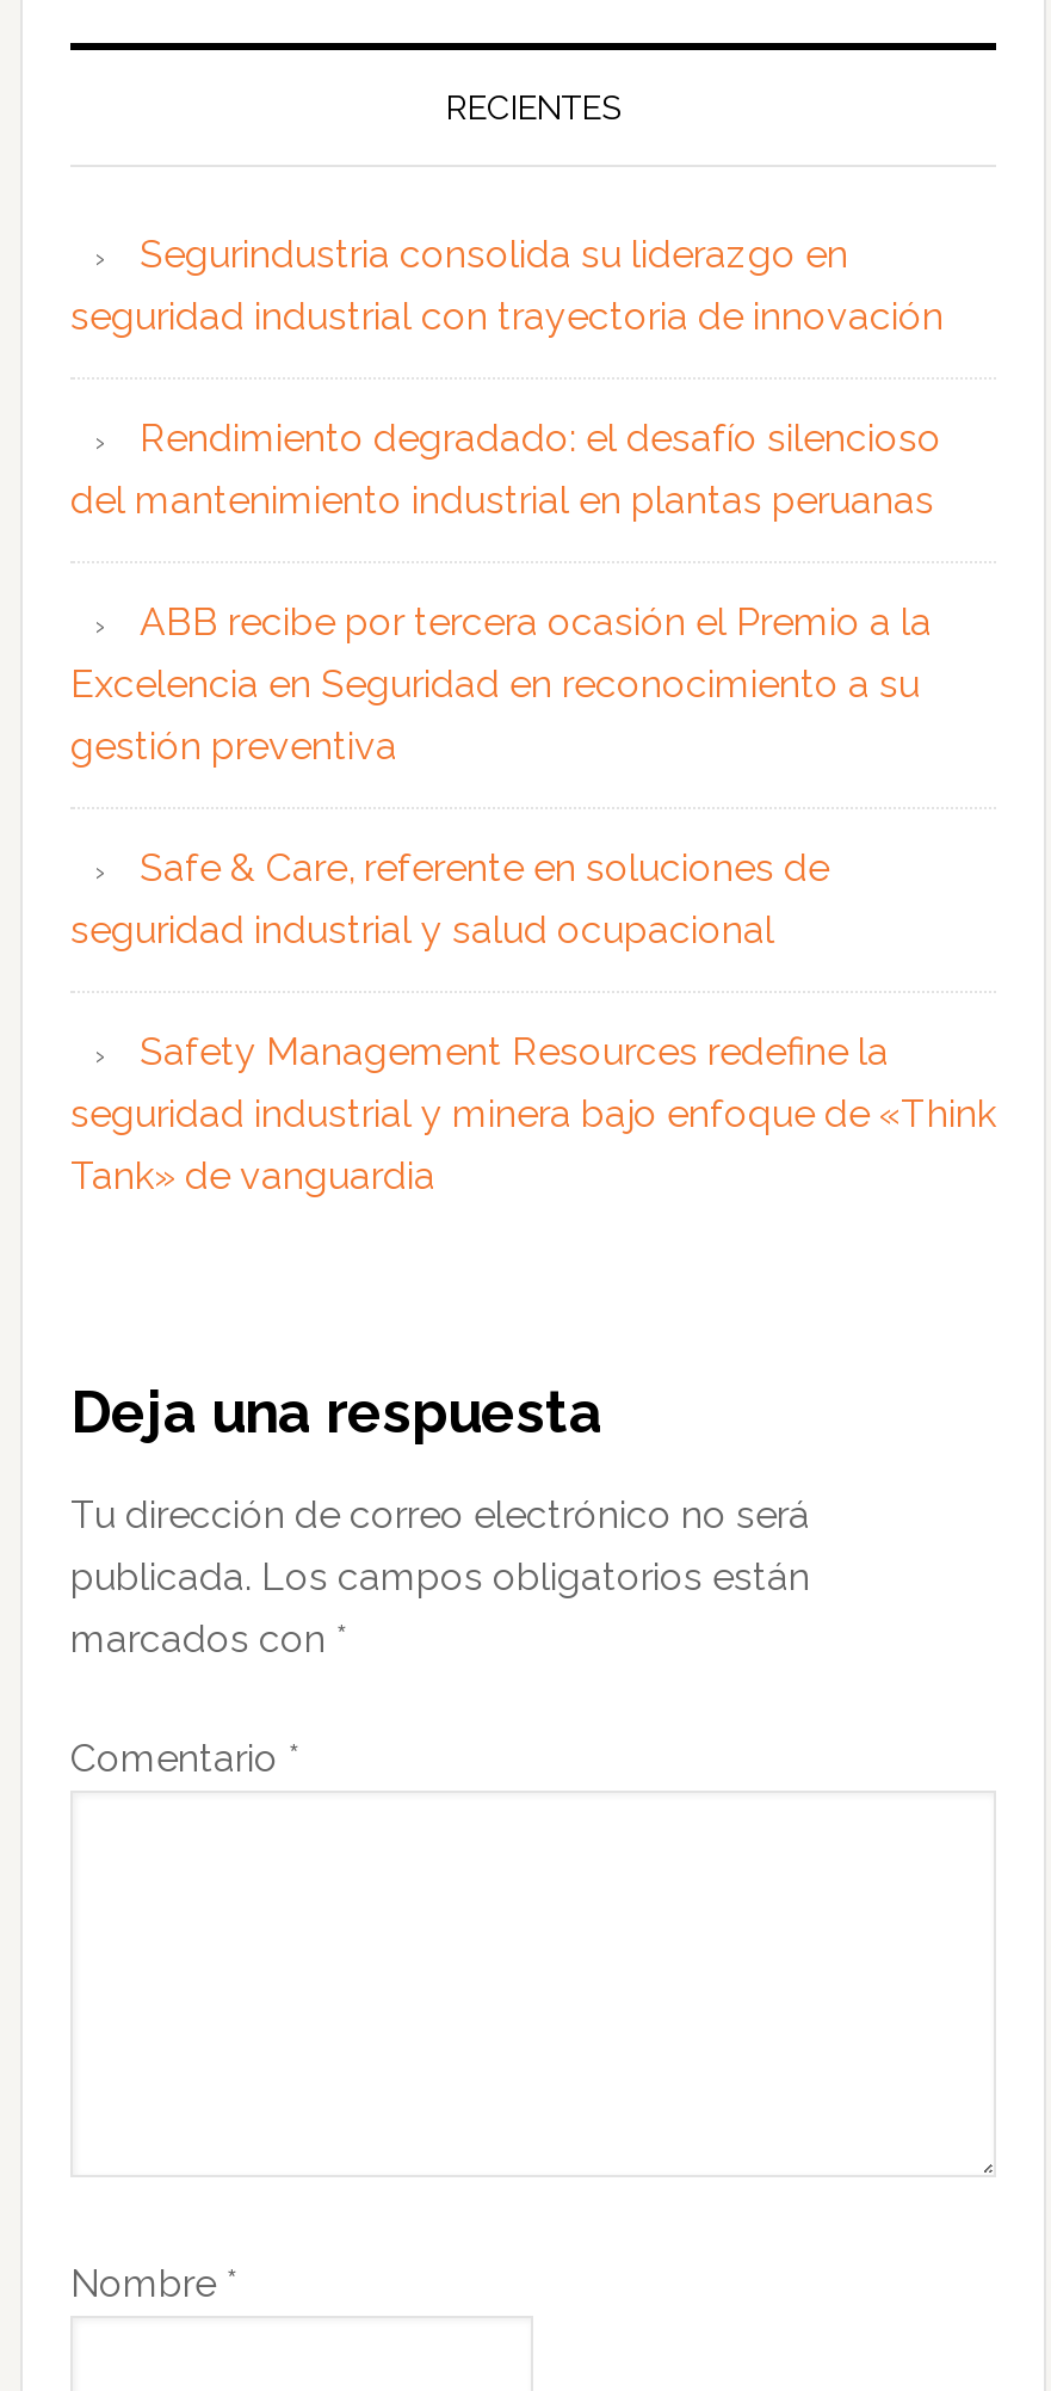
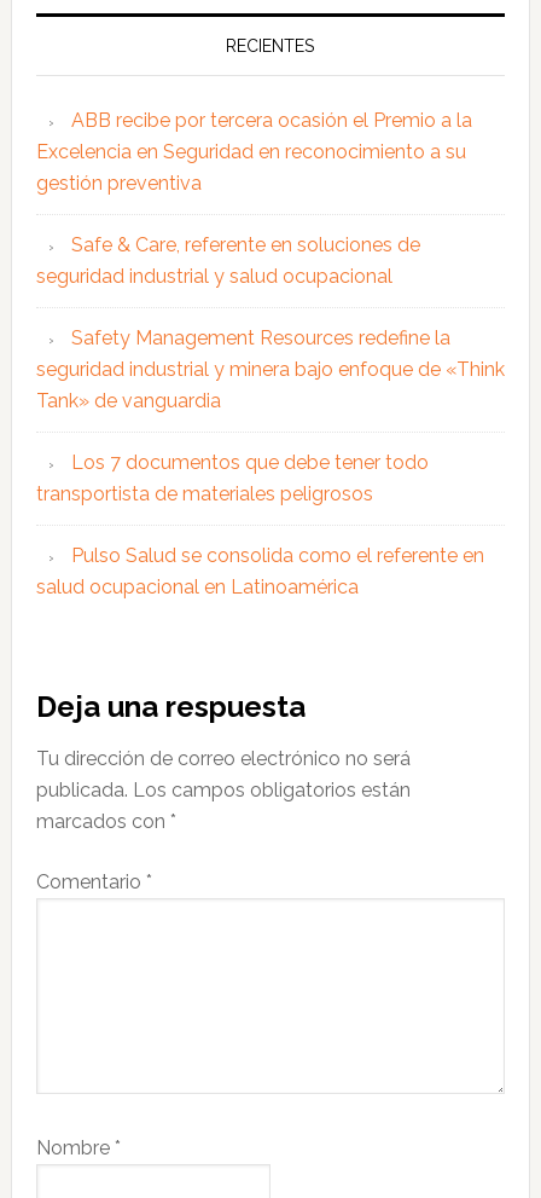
[70,232,944,523] Segurindustria consolida su liderazgo en | seguridad industrial con trayectoria de innovación | Rendimiento degradado: el desafío silencioso | del mantenimiento industrial en plantas peruanas -> none
moved [70,599,996,1198] -> [36,109,505,412]: ABB recibe por tercera ocasión el Premio a la | Excelencia en Seguridad en reconocimiento a su | gestión preventiva | Safe & Care, referente en soluciones de | seguridad industrial y salud ocupacional | Safety Management Resources redefine la | seguridad industrial y minera bajo enfoque de «Think | Tank» de vanguardia
none -> [36,451,484,598] Los 7 documentos que debe tener todo | transportista de materiales peligrosos | Pulso Salud se consolida como el referente en | salud ocupacional en Latinoamérica

